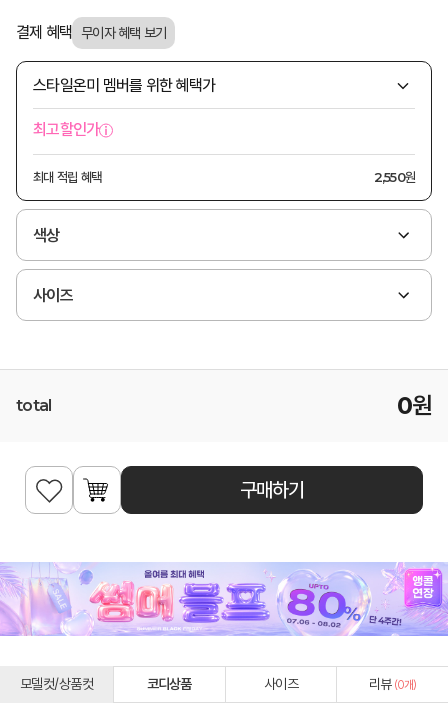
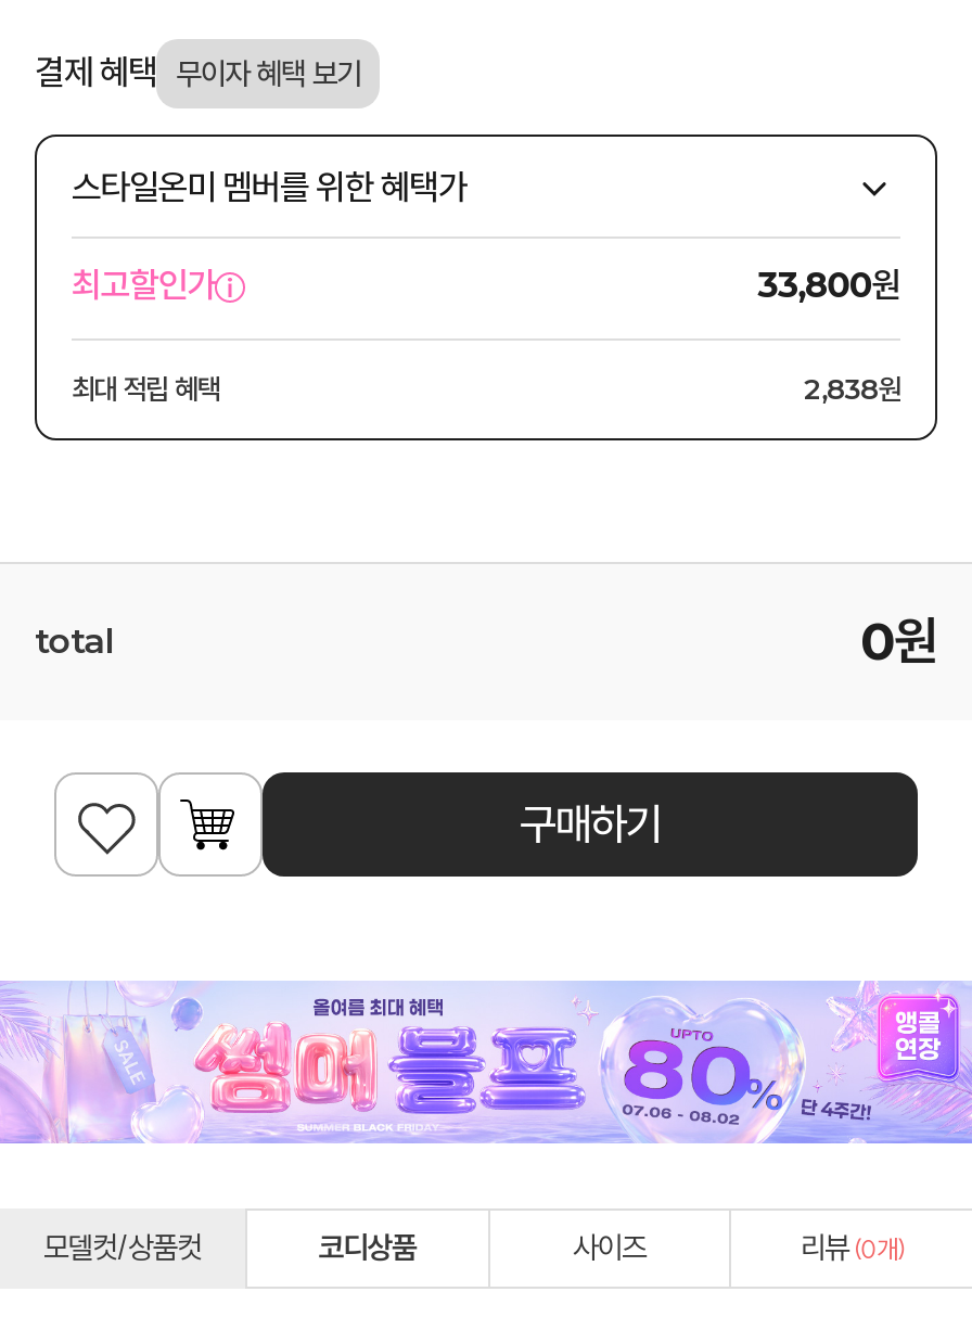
none -> [758,263,900,307] 33,800원
[33,169,415,305] 2,550원 | 색상 | 사이즈 -> [804,372,900,406] 2,838원

